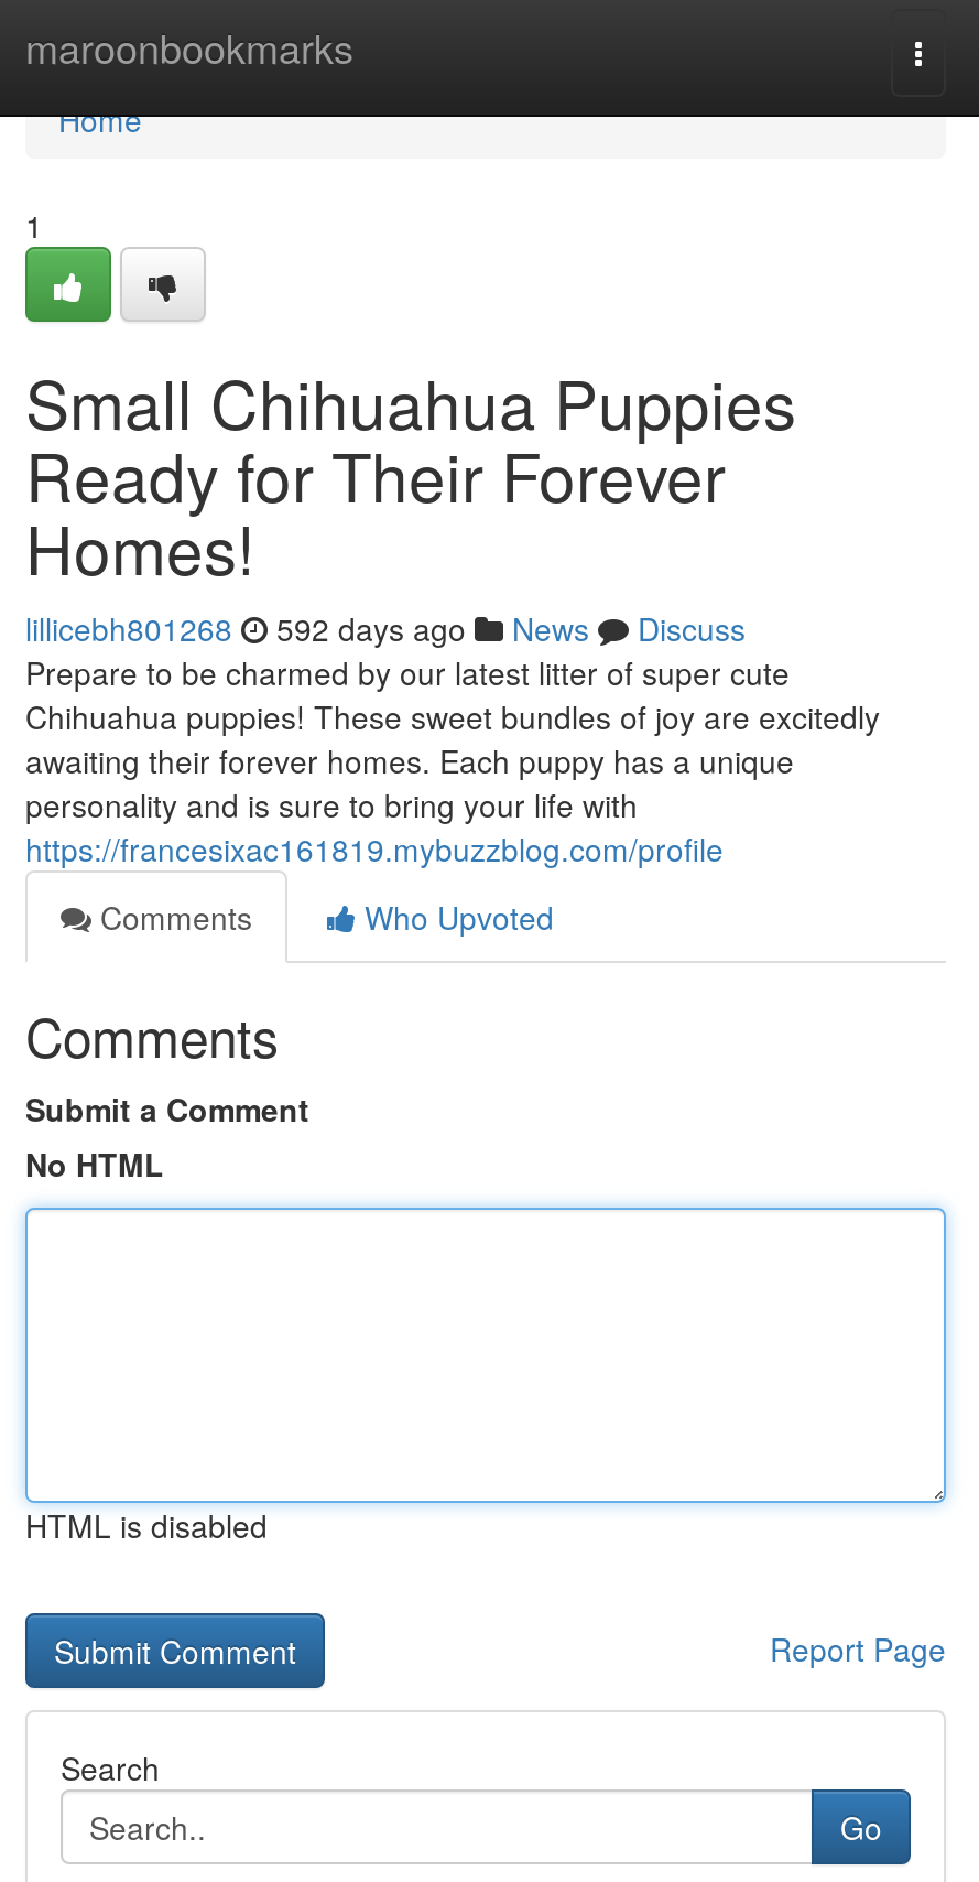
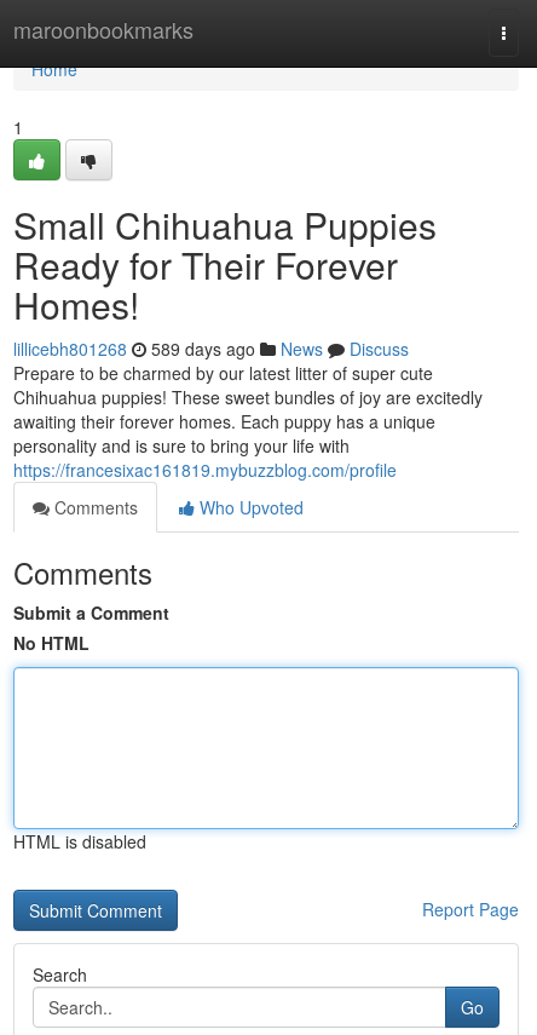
[25,606,746,650] lillicebh801268 592 days ago News Discuss -> [13,337,409,361] lillicebh801268 589 days ago News Discuss

